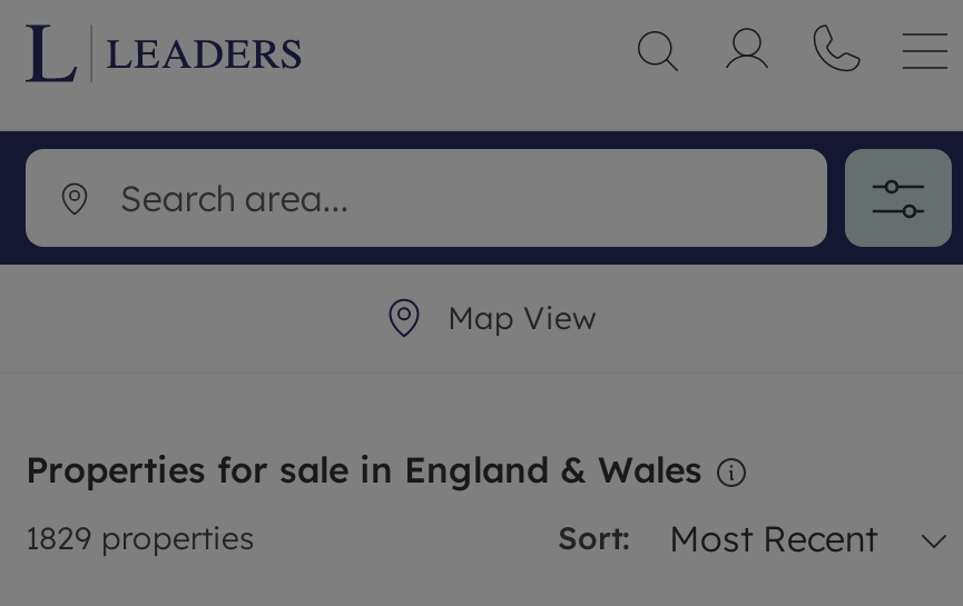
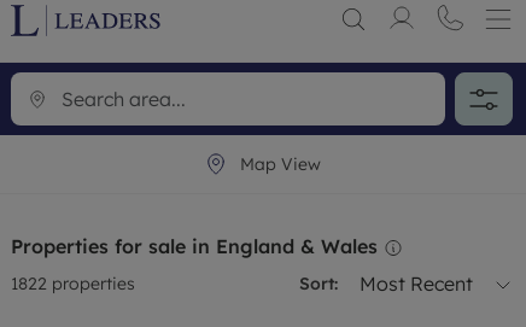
[26,518,255,558] 1829 properties -> [11,273,135,294] 1822 properties

